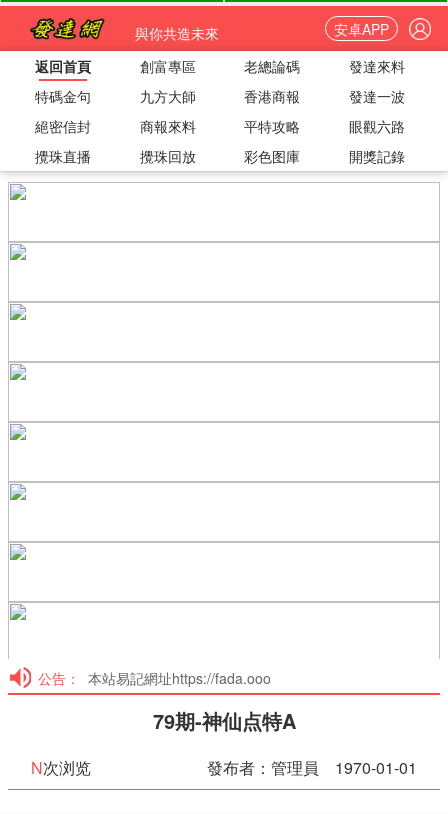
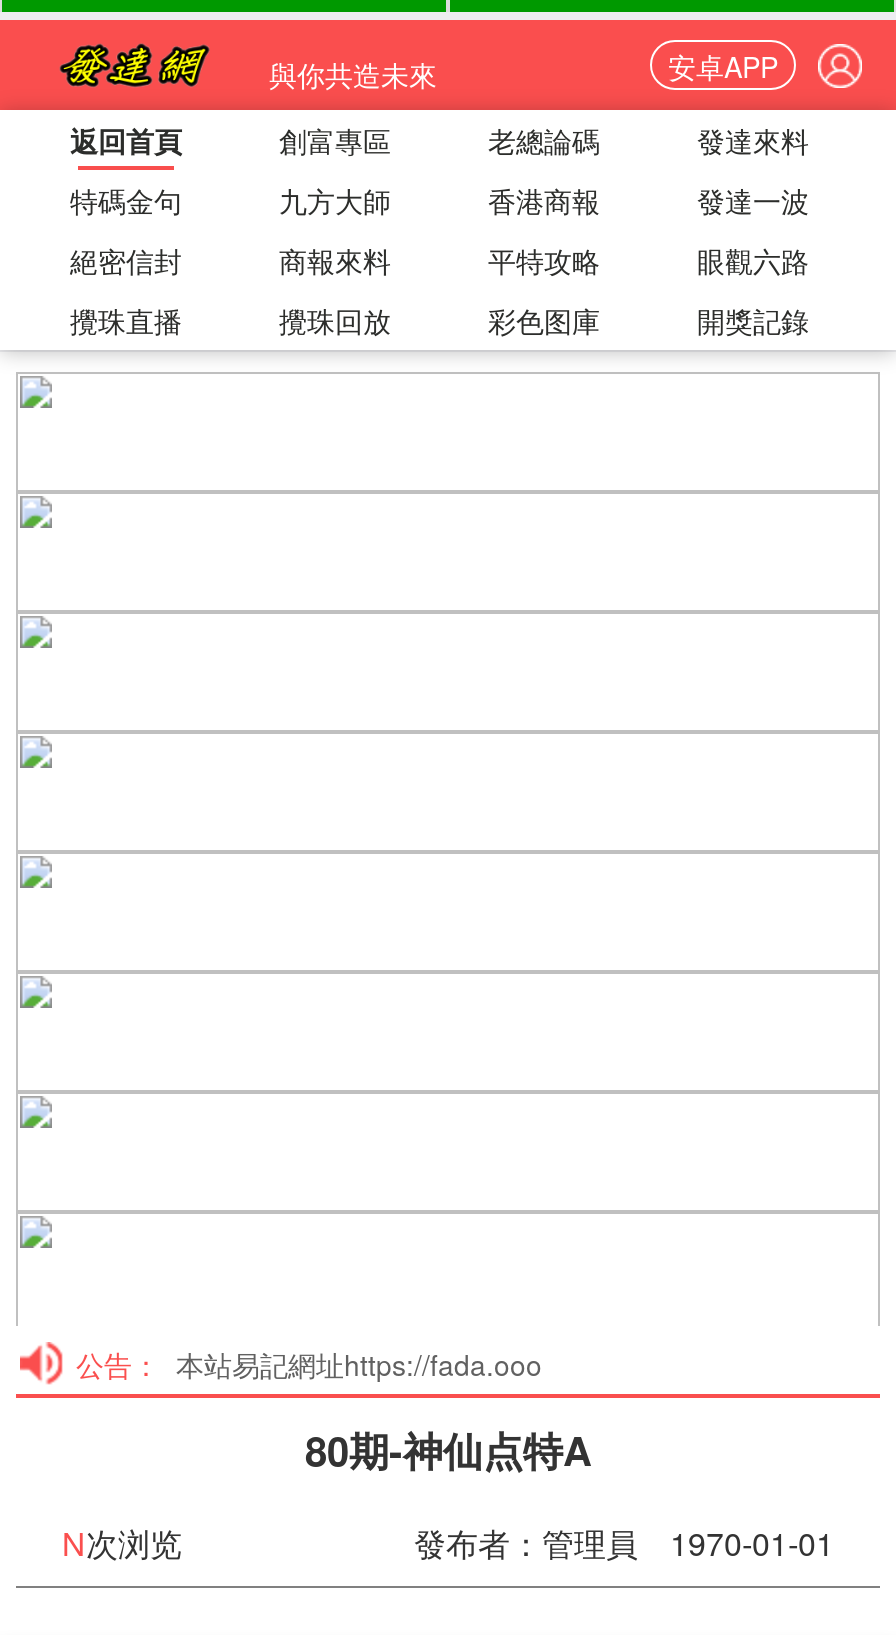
[152,706,295,735] 79期-神仙点特A -> [305,1420,591,1478] 80期-神仙点特A

